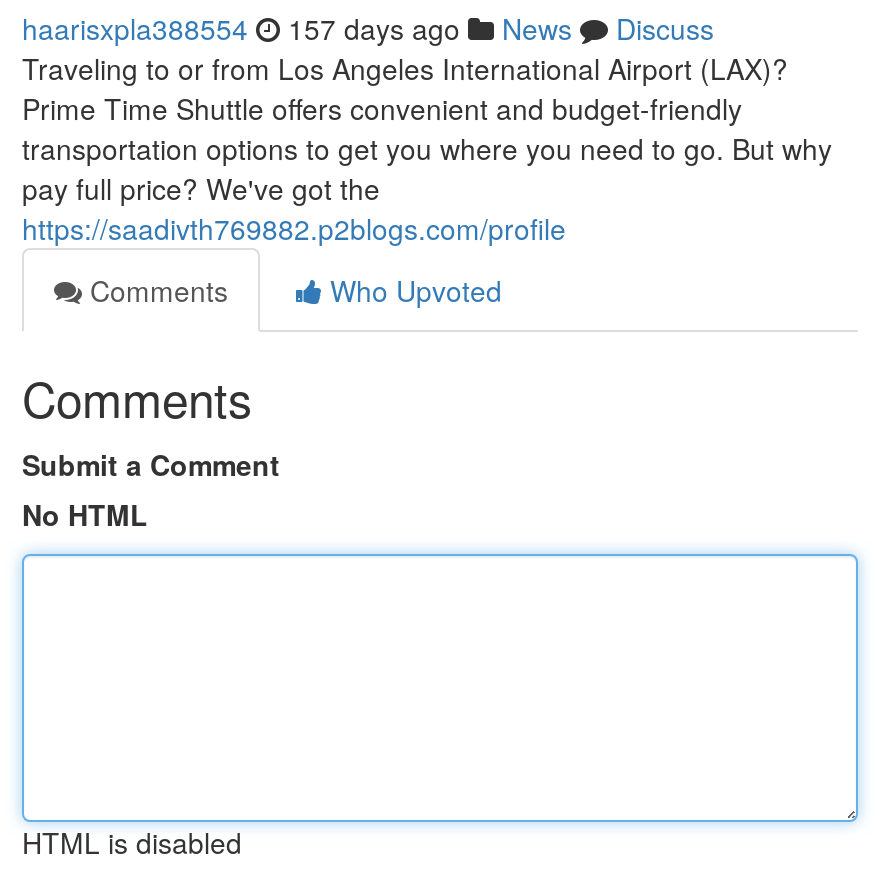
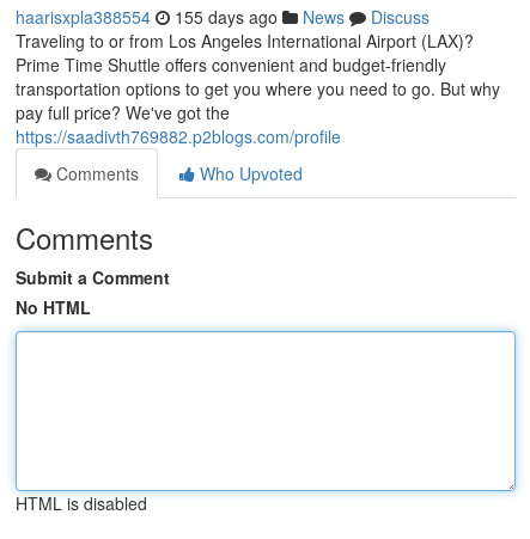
[22,8,714,48] haarisxpla388554 157 days ago News Discuss -> [16,5,430,29] haarisxpla388554 155 days ago News Discuss

